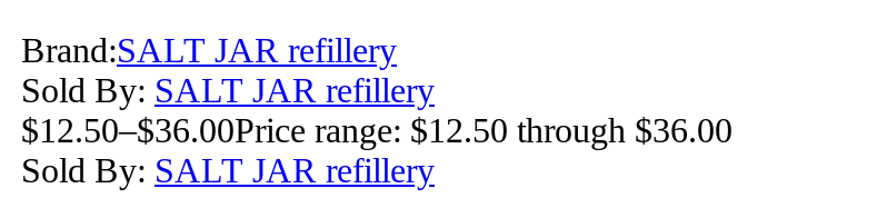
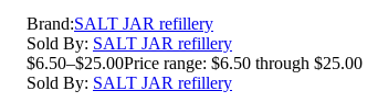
[21,112,733,150] $12.50–$36.00Price range: $12.50 through $36.00 -> [27,54,363,73] $6.50–$25.00Price range: $6.50 through $25.00

